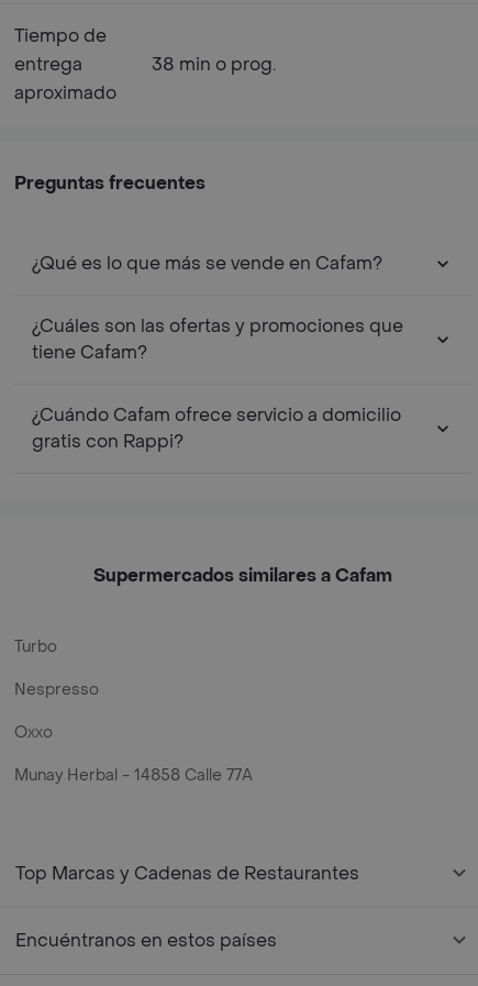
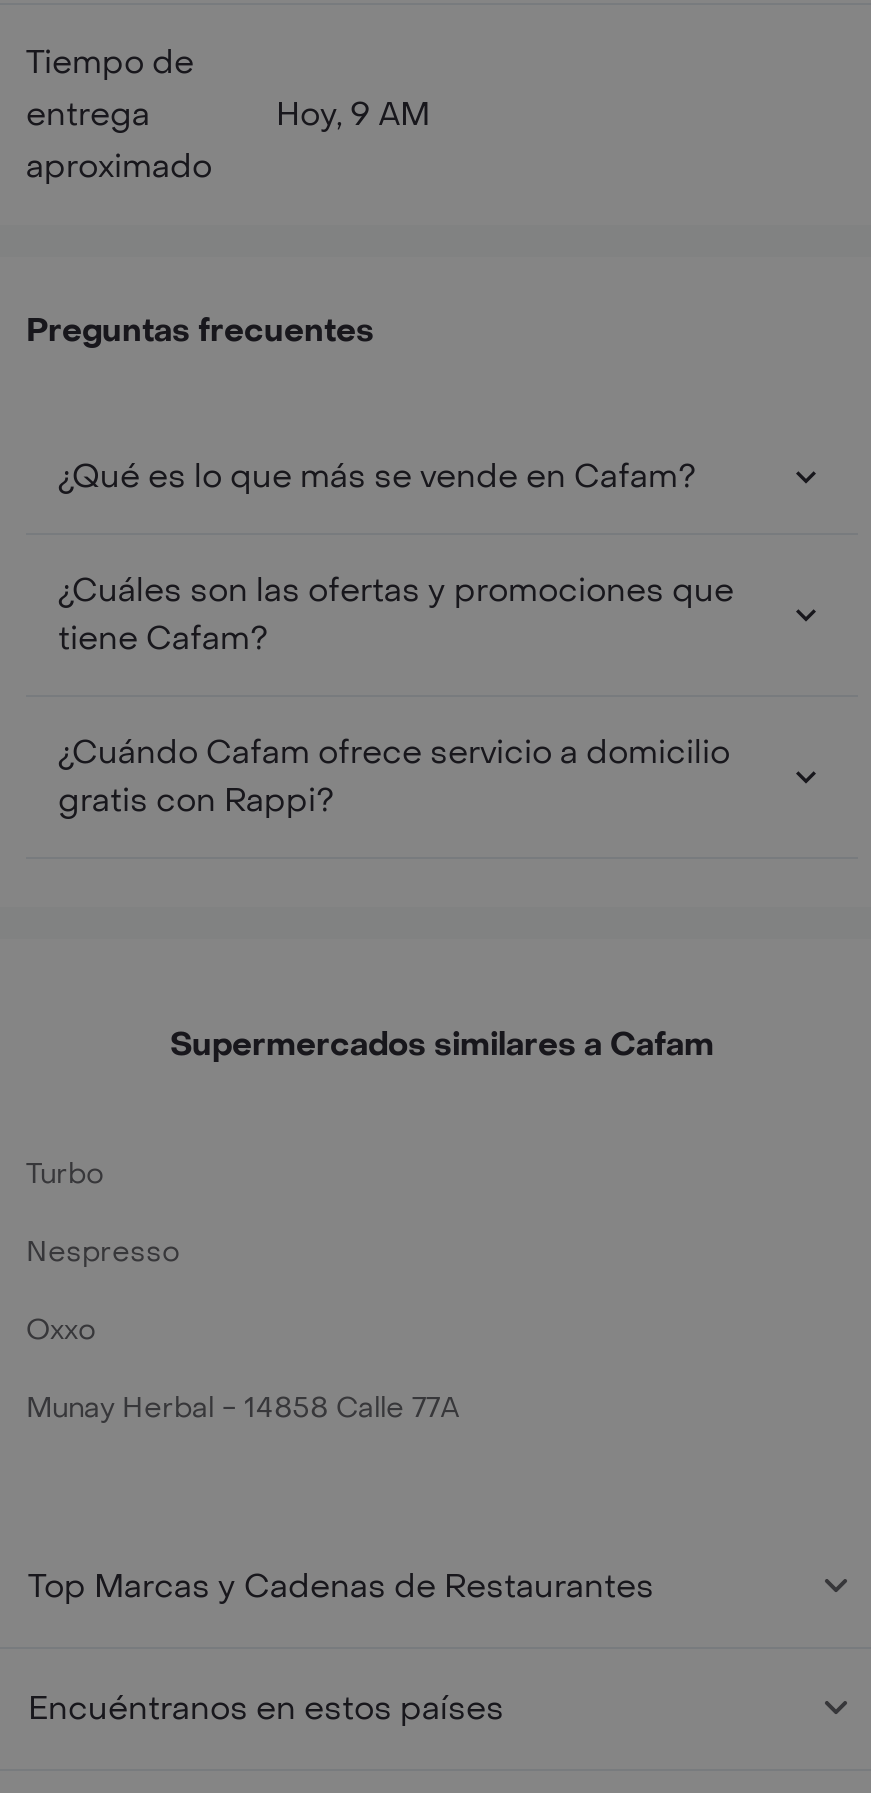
[152,53,276,76] 38 min o prog. -> [276,93,430,135] Hoy, 9 AM

